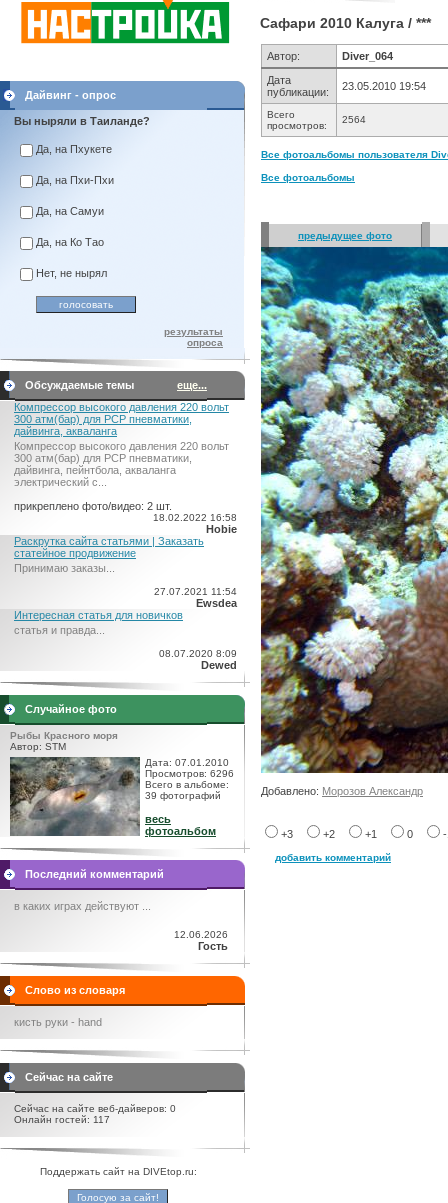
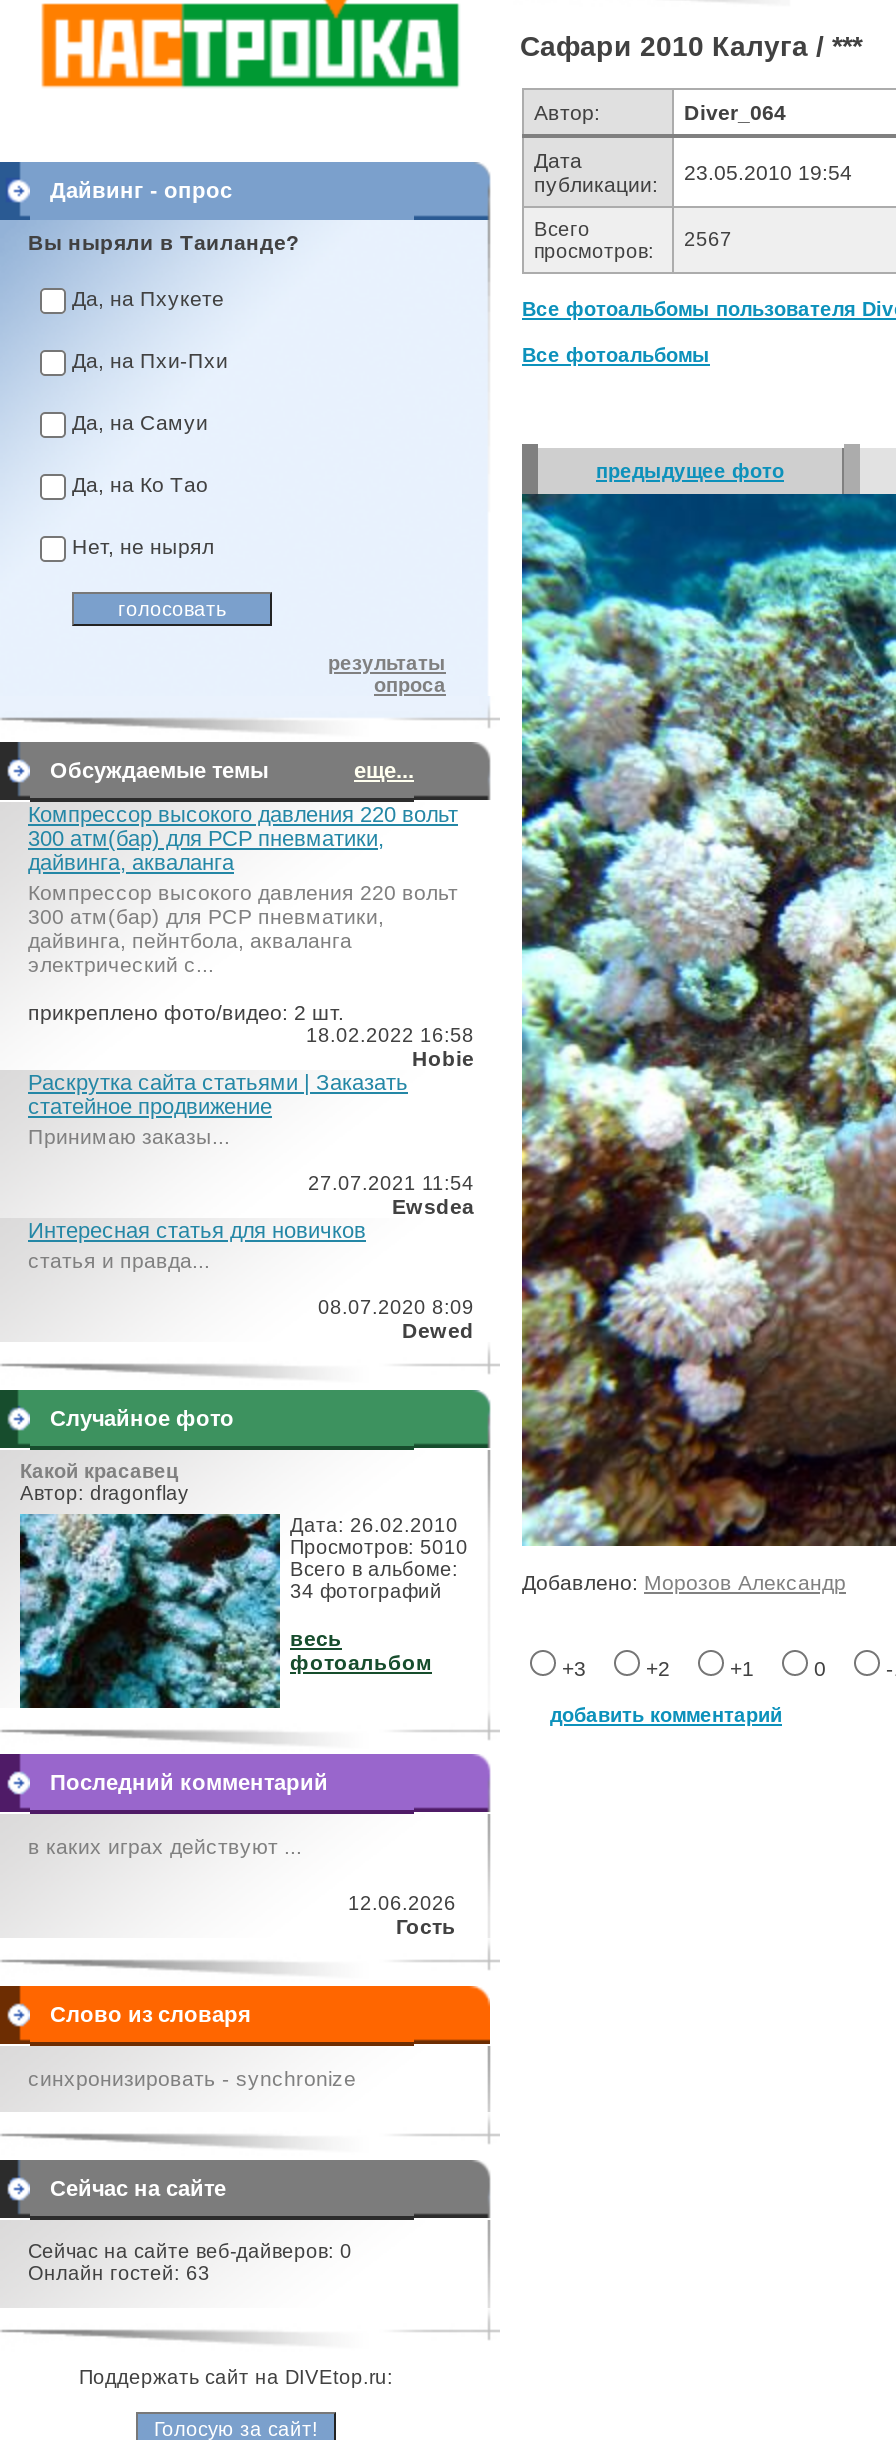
[342,114,366,125] 2564 -> [684,228,732,250] 2567
[10,730,118,752] Рыбы Красного моря | Автор: STM -> [20,1460,188,1504] Какой красавец | Автор: dragonflay
[9,756,234,837] [image] | Дата: 07.01.2010 | Просмотров: 6296 -> [18,1514,468,1710] [image] | Дата: 26.02.2010 | Просмотров: 5010
[145,790,221,801] 39 фотографий -> [290,1580,442,1602] 34 фотографий
[14,1016,102,1028] кисть руки - hand -> [28,2066,356,2090] синхронизировать - synchronize
[14,1114,110,1125] Онлайн гостей: 117 -> [28,2262,210,2284] Онлайн гостей: 63

